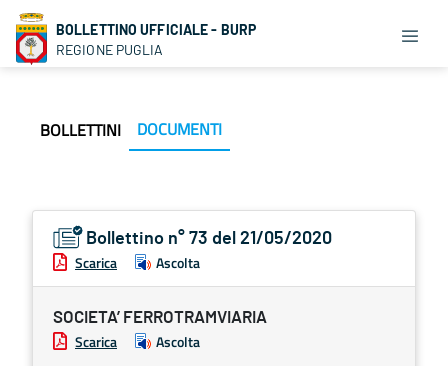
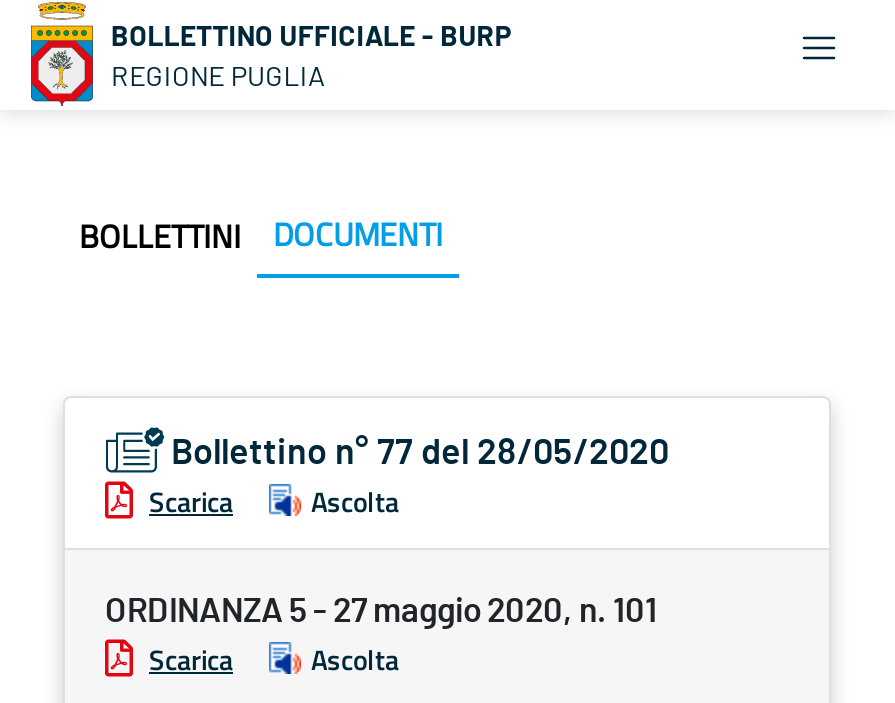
[86,230,332,248] Bollettino n° 73 del 21/05/2020 -> [171,436,669,472] Bollettino n° 77 del 28/05/2020
[53,309,267,326] SOCIETA’ FERROTRAMVIARIA -> [105,594,657,628] ORDINANZA 5 - 27 maggio 2020, n. 101

